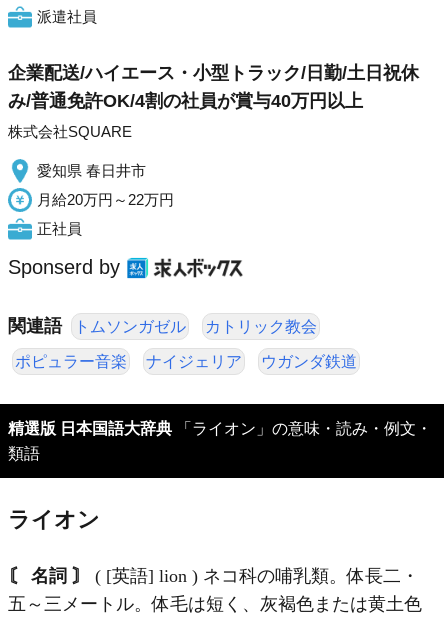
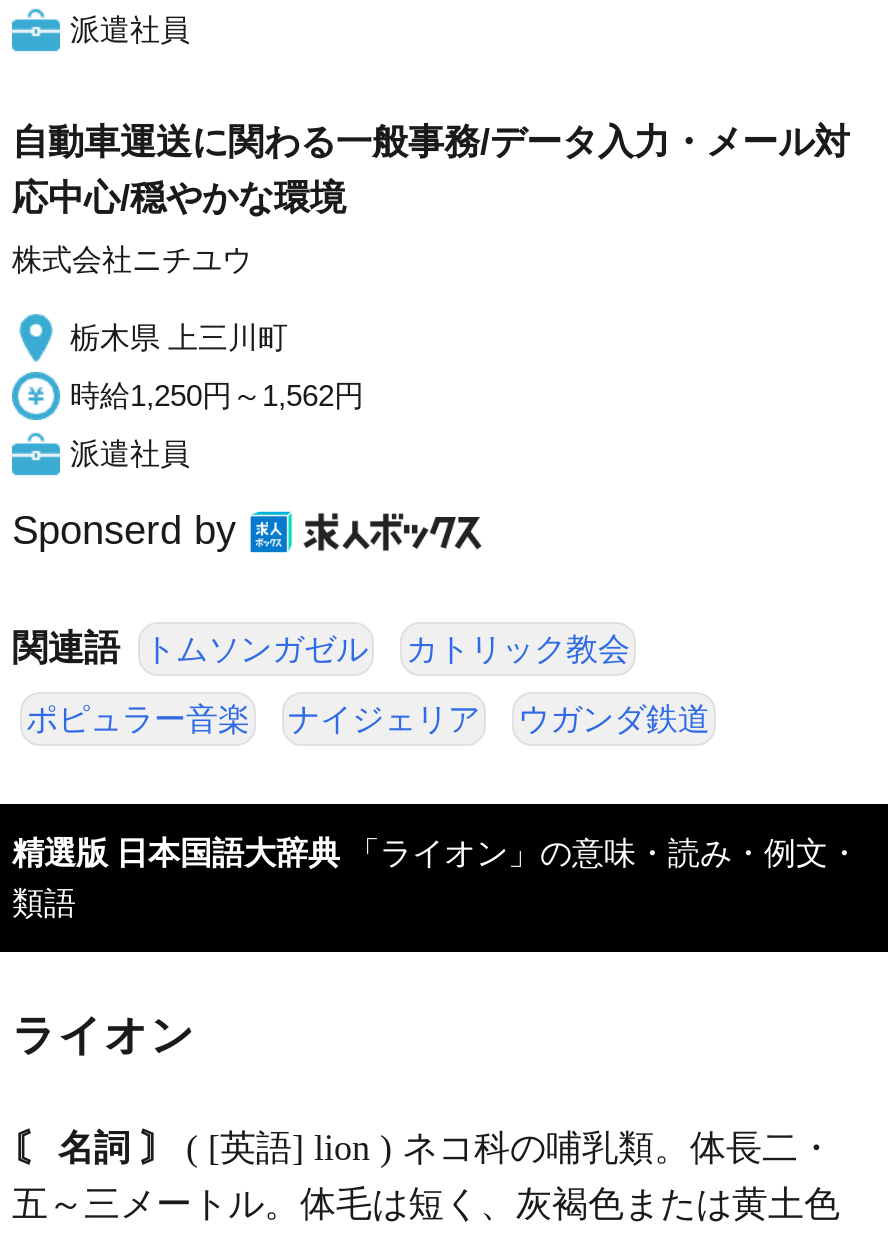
[8,63,419,111] 企業配送/ハイエース・小型トラック/日勤/土日祝休 | み/普通免許OK/4割の社員が賞与40万円以上 -> [12,122,850,218] 自動車運送に関わる一般事務/データ入力・メール対 | 応中心/穏やかな環境
[8,123,132,140] 株式会社SQUARE -> [12,242,252,276] 株式会社ニチユウ
[37,162,146,179] 愛知県 春日井市 -> [70,320,288,354] 栃木県 上三川町
[37,191,174,208] 月給20万円～22万円 -> [70,378,364,412] 時給1,250円～1,562円
[37,220,82,237] 正社員 -> [70,436,190,470] 派遣社員

